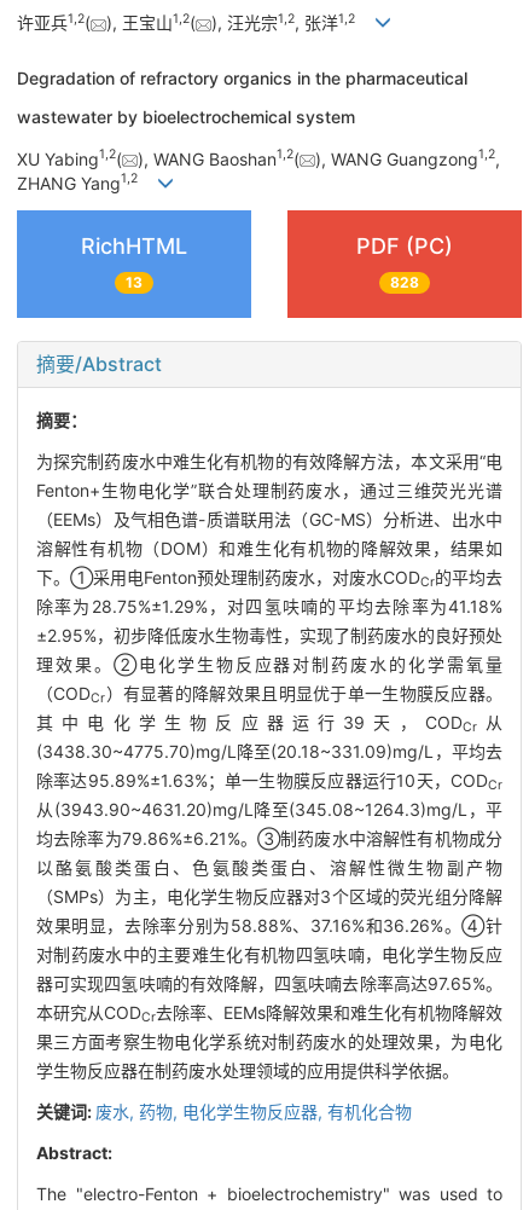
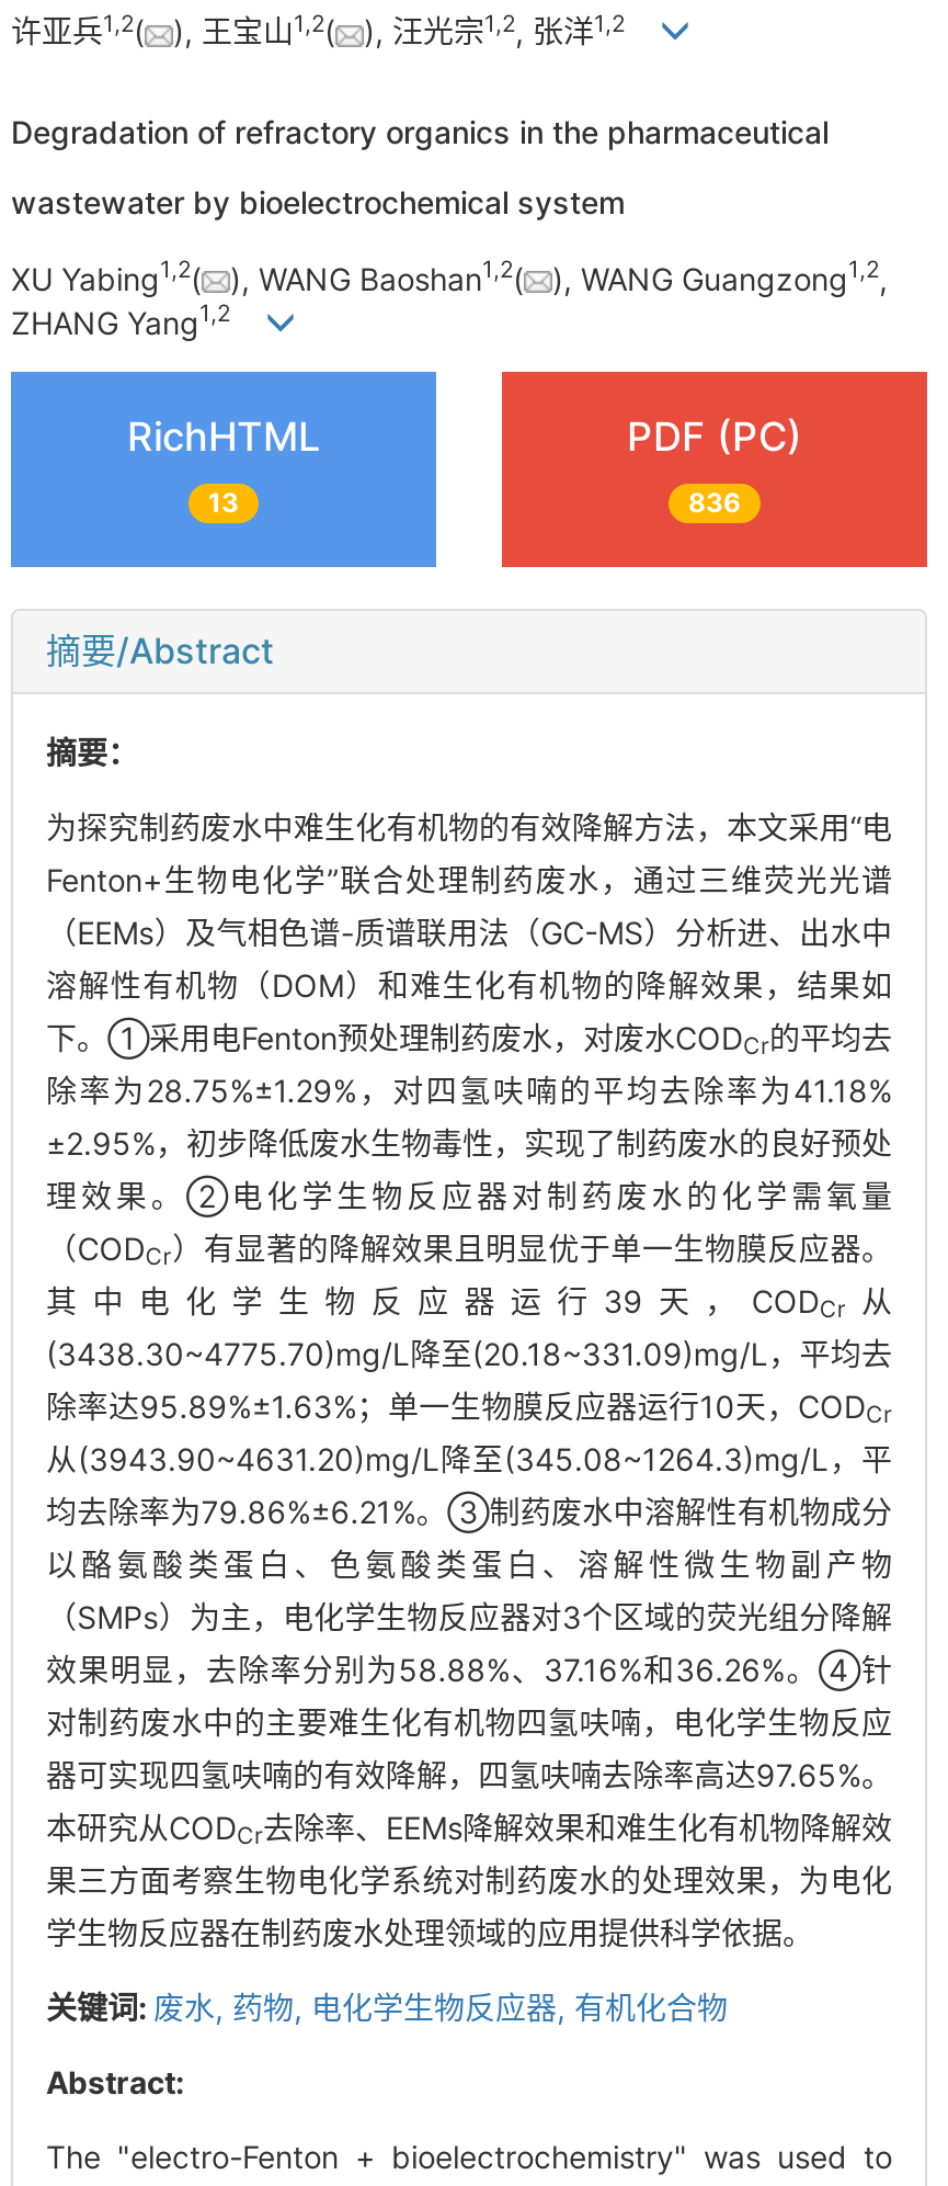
[390,274,419,292] 828 -> [688,487,741,520] 836

